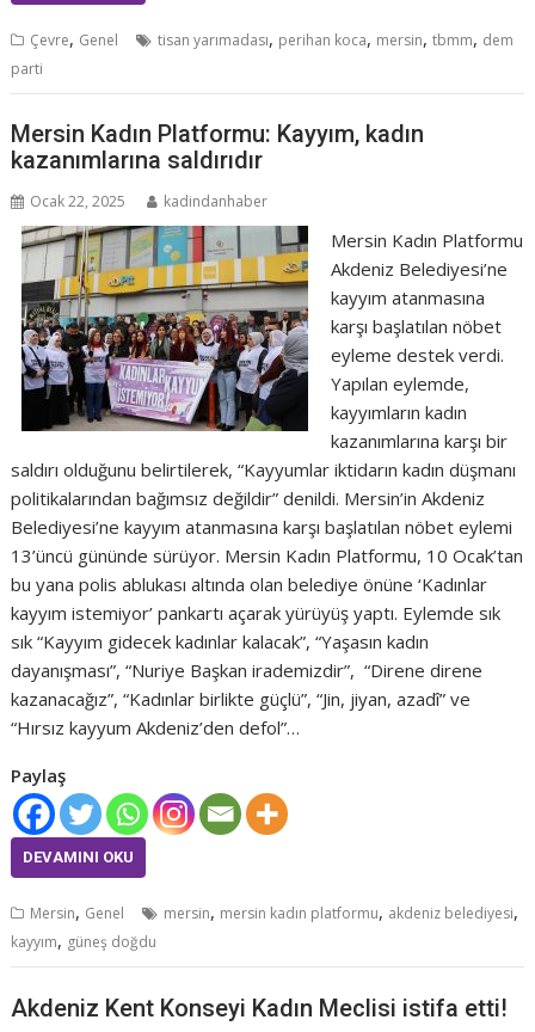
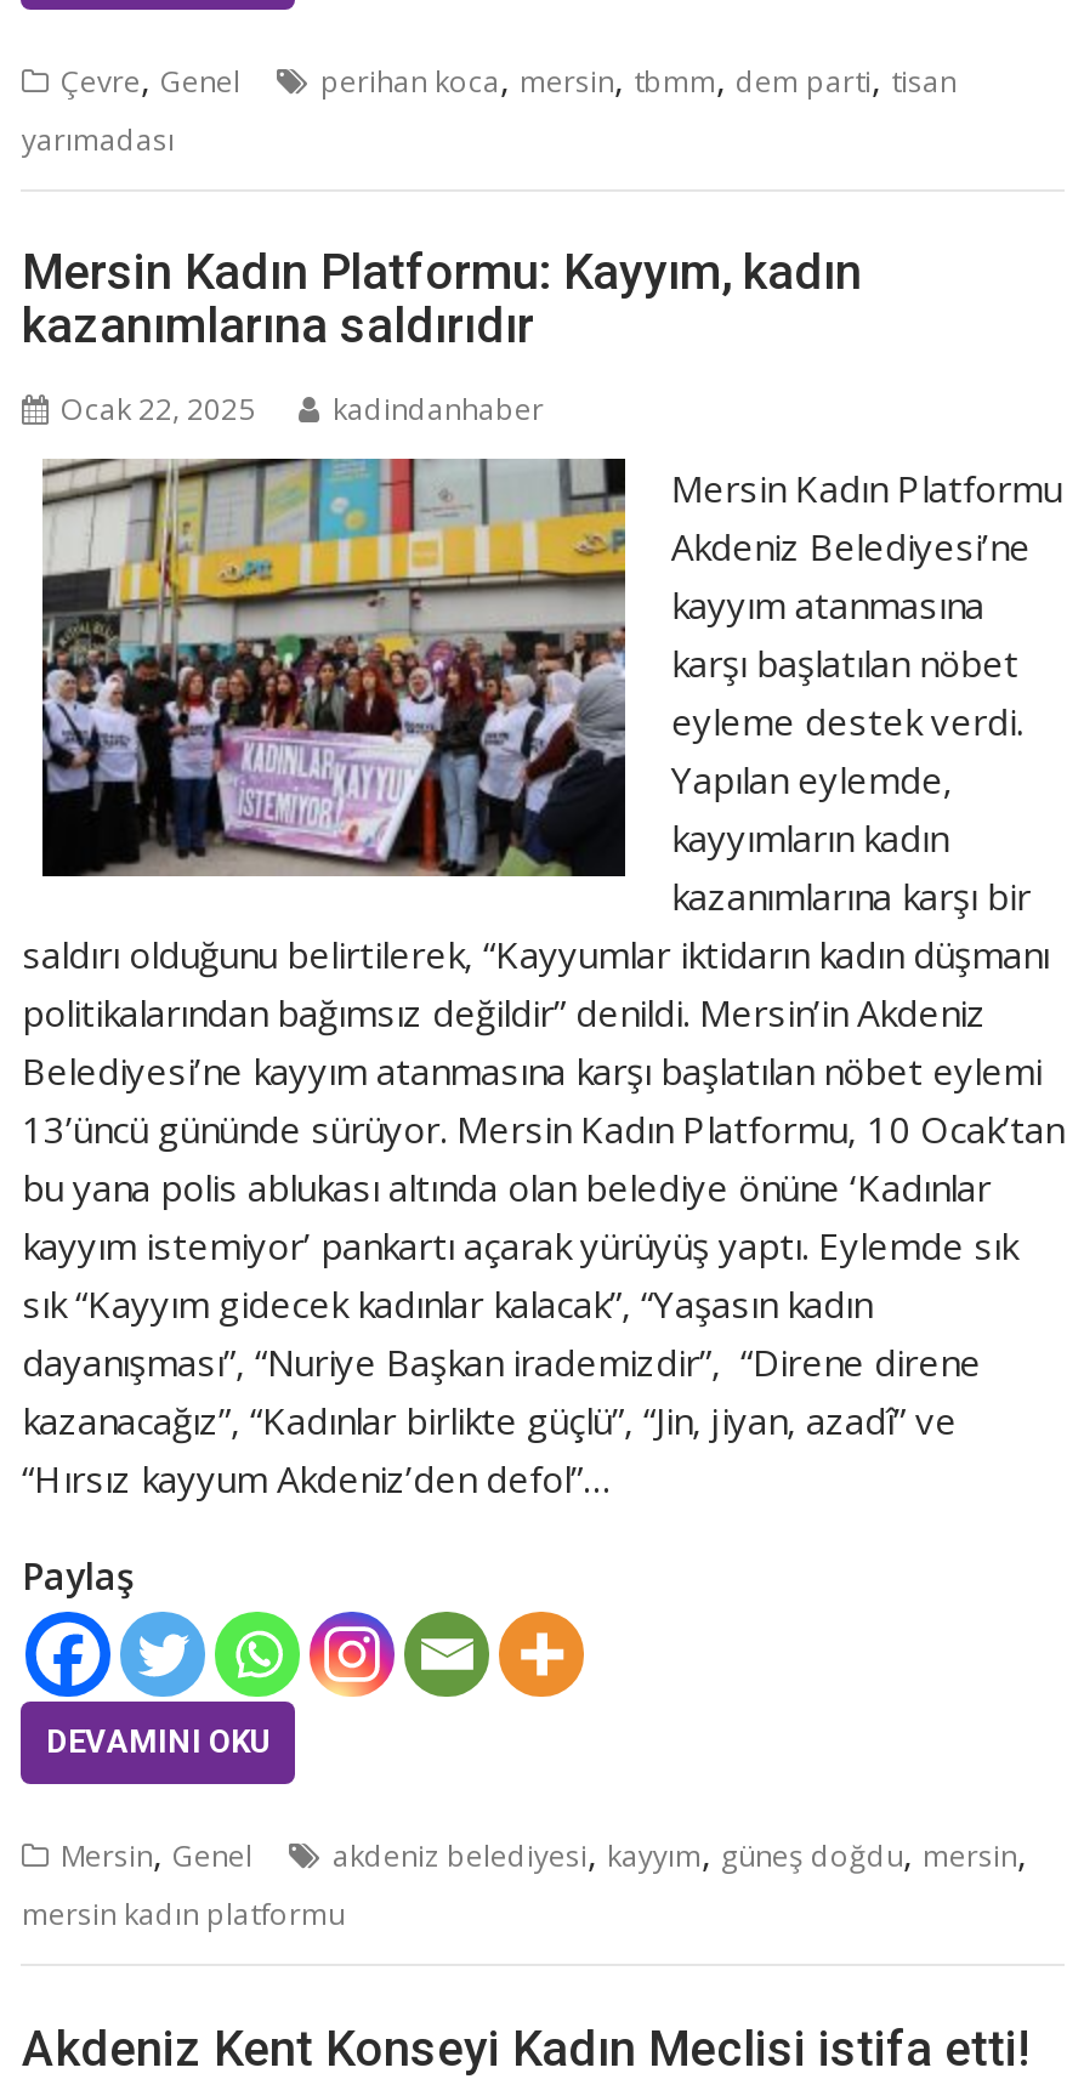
[11,26,514,78] tisan yarımadası, perihan koca, mersin, tbmm, dem | parti -> [22,52,957,159] perihan koca, mersin, tbmm, dem parti, tisan | yarımadası
[11,899,519,952] mersin, mersin kadın platformu, akdeniz belediyesi, | kayyım, güneş doğdu -> [22,1828,1027,1935] akdeniz belediyesi, kayyım, güneş doğdu, mersin, | mersin kadın platformu

